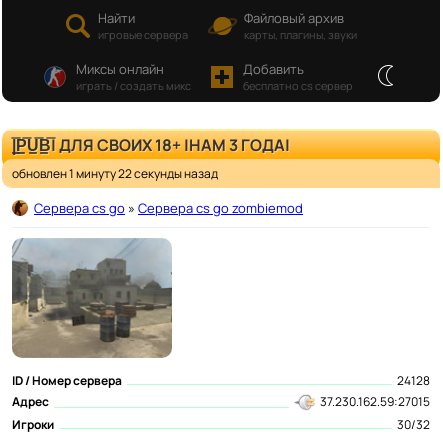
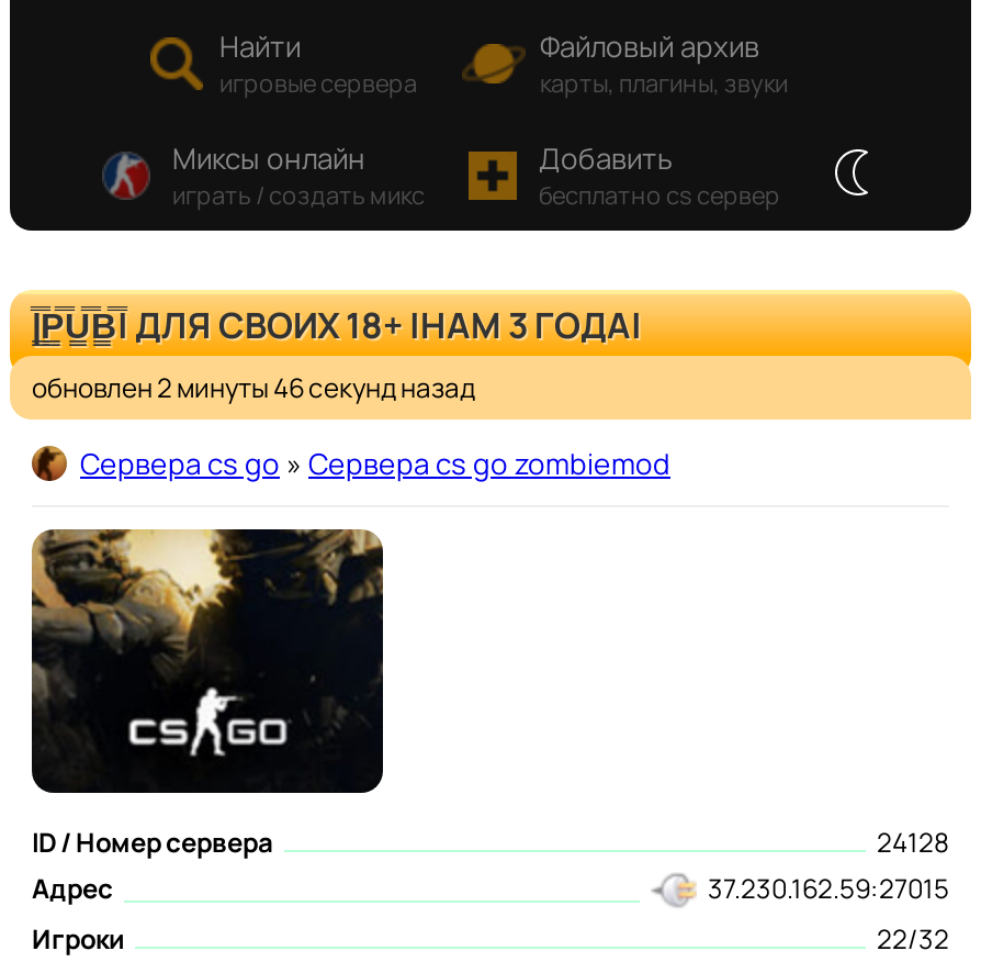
[12,165,218,182] обновлен 1 минуту 22 секунды назад -> [32,369,475,406] обновлен 2 минуты 46 секунд назад
[11,238,173,358] [image] -> [32,527,385,795] [image]
[397,416,430,433] 30/32 -> [877,920,949,957] 22/32

